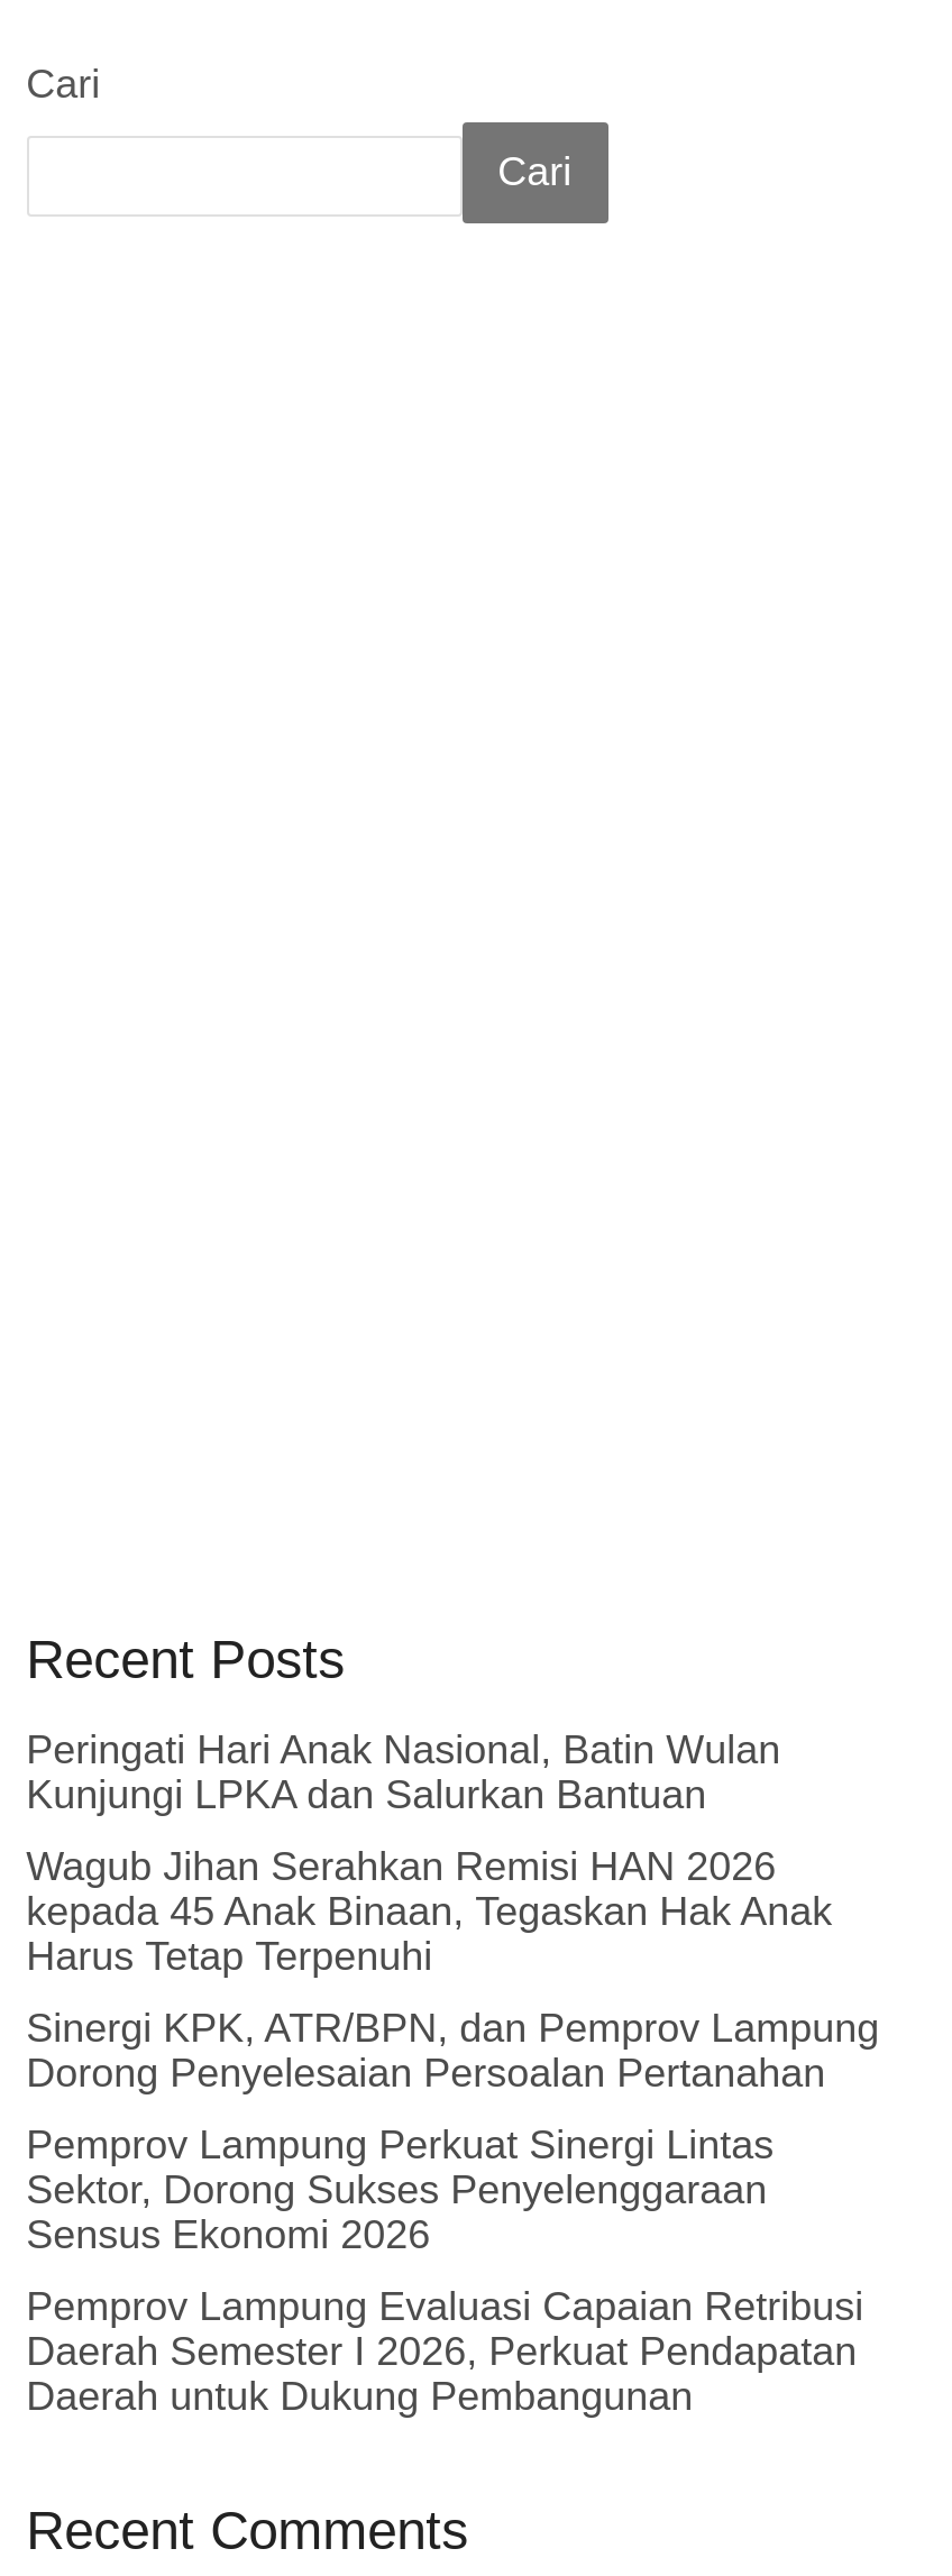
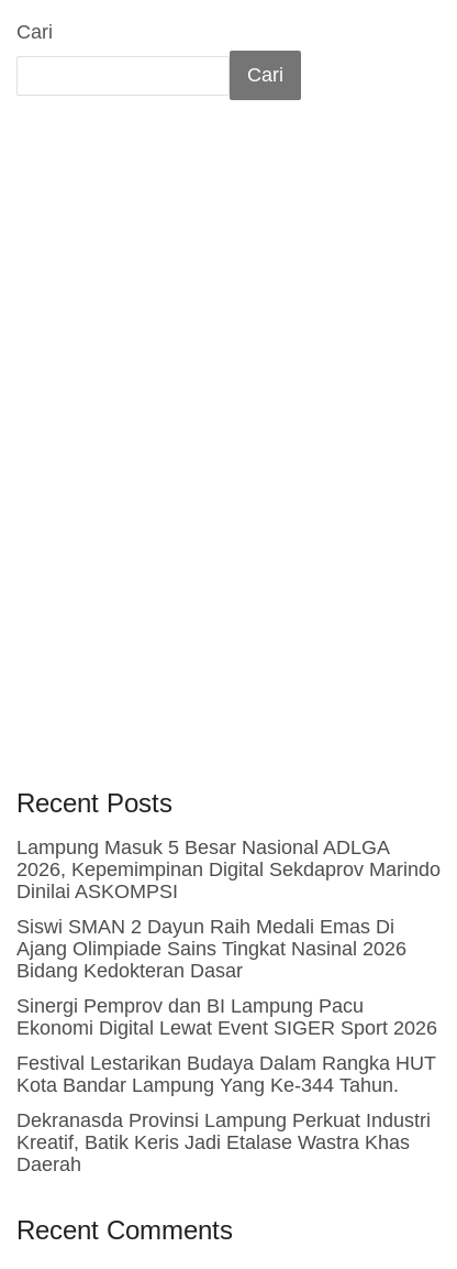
[26,1726,780,1816] Peringati Hari Anak Nasional, Batin Wulan | Kunjungi LPKA dan Salurkan Bantuan -> [16,837,440,903] Lampung Masuk 5 Besar Nasional ADLGA | 2026, Kepemimpinan Digital Sekdaprov Marindo | Dinilai ASKOMPSI
[26,1843,832,1978] Wagub Jihan Serahkan Remisi HAN 2026 | kepada 45 Anak Binaan, Tegaskan Hak Anak | Harus Tetap Terpenuhi -> [16,916,406,982] Siswi SMAN 2 Dayun Raih Medali Emas Di | Ajang Olimpiade Sains Tingkat Nasinal 2026 | Bidang Kedokteran Dasar
[26,2004,879,2094] Sinergi KPK, ATR/BPN, dan Pemprov Lampung | Dorong Penyelesaian Persoalan Pertanahan -> [16,995,437,1039] Sinergi Pemprov dan BI Lampung Pacu | Ekonomi Digital Lewat Event SIGER Sport 2026
[26,2121,774,2256] Pemprov Lampung Perkuat Sinergi Lintas | Sektor, Dorong Sukses Penyelenggaraan | Sensus Ekonomi 2026 -> [16,1053,436,1097] Festival Lestarikan Budaya Dalam Rangka HUT | Kota Bandar Lampung Yang Ke-344 Tahun.
[26,2283,864,2418] Pemprov Lampung Evaluasi Capaian Retribusi | Daerah Semester I 2026, Perkuat Pendapatan | Daerah untuk Dukung Pembangunan -> [16,1110,430,1176] Dekranasda Provinsi Lampung Perkuat Industri | Kreatif, Batik Keris Jadi Etalase Wastra Khas | Daerah

